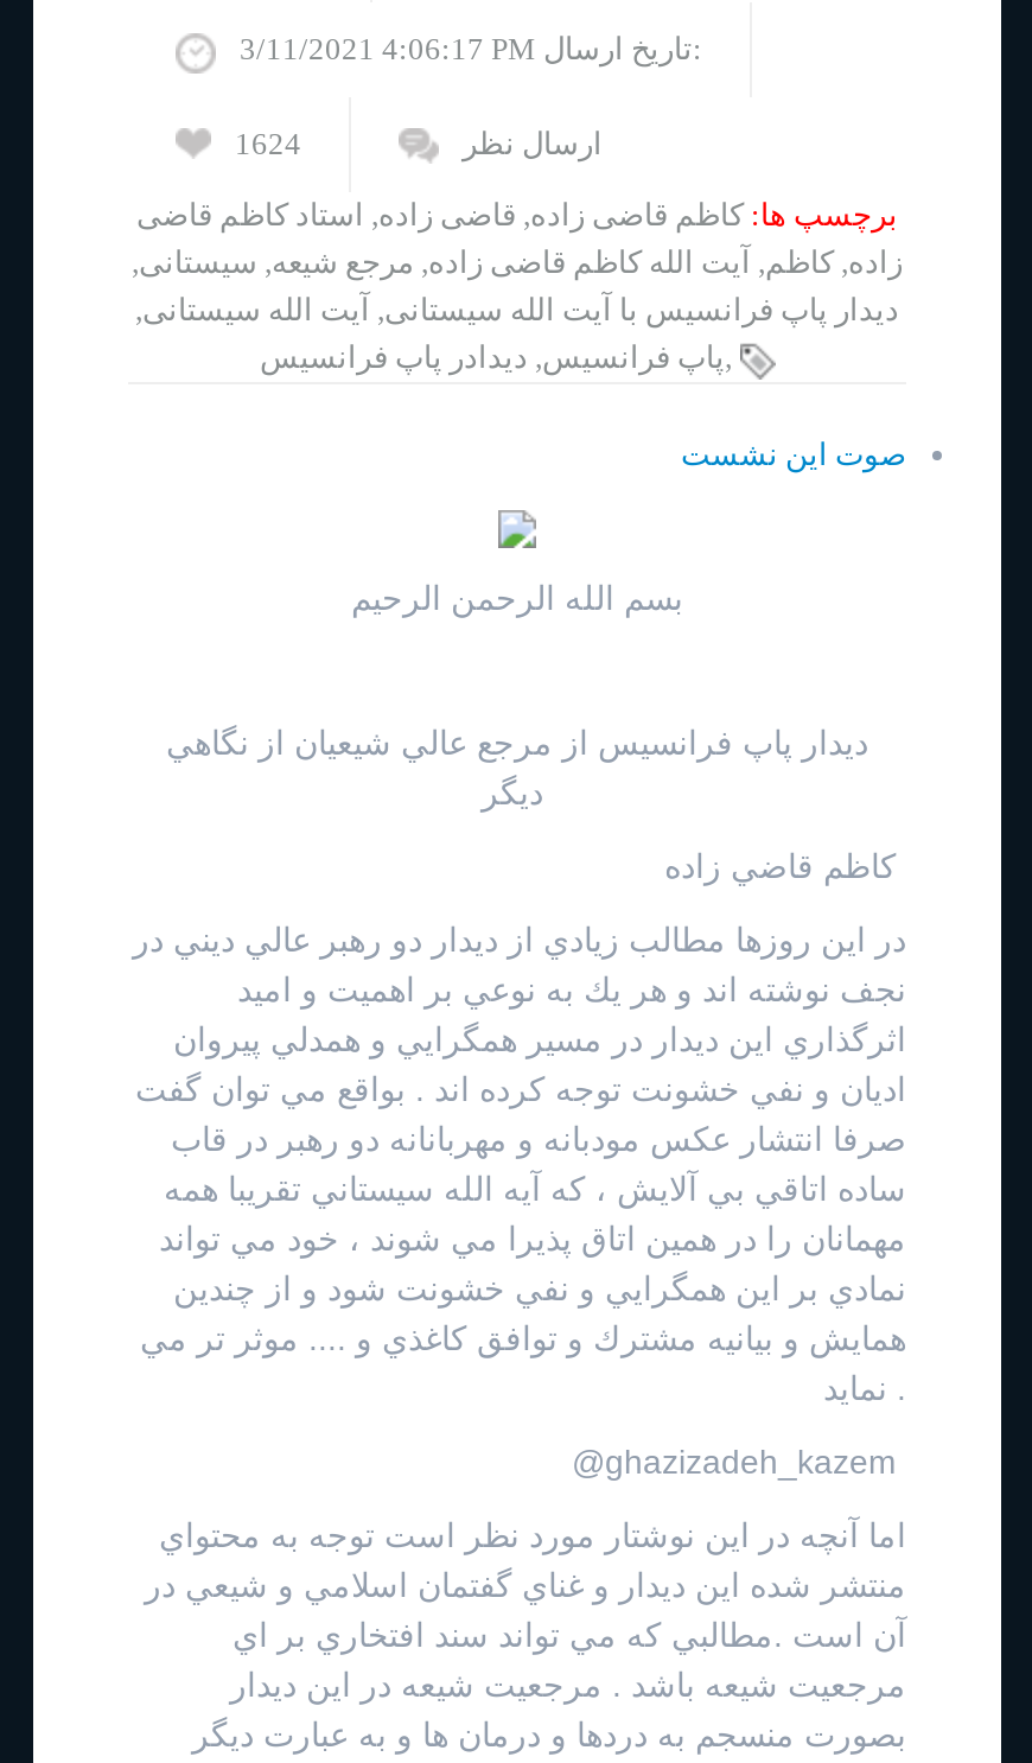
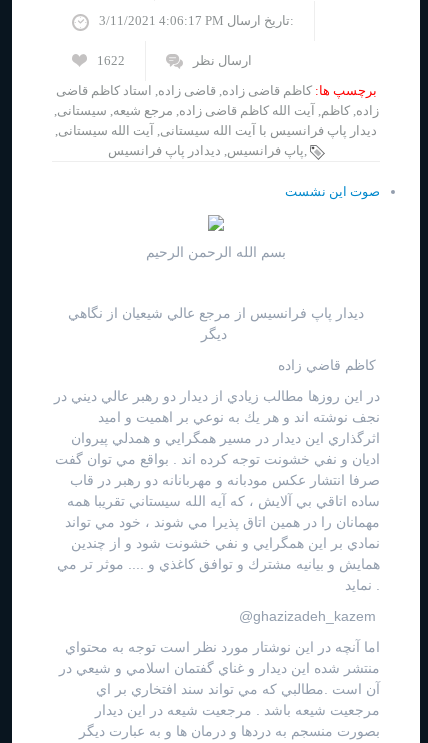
[235,126,301,161] 1624 -> [97,53,125,68] 1622

